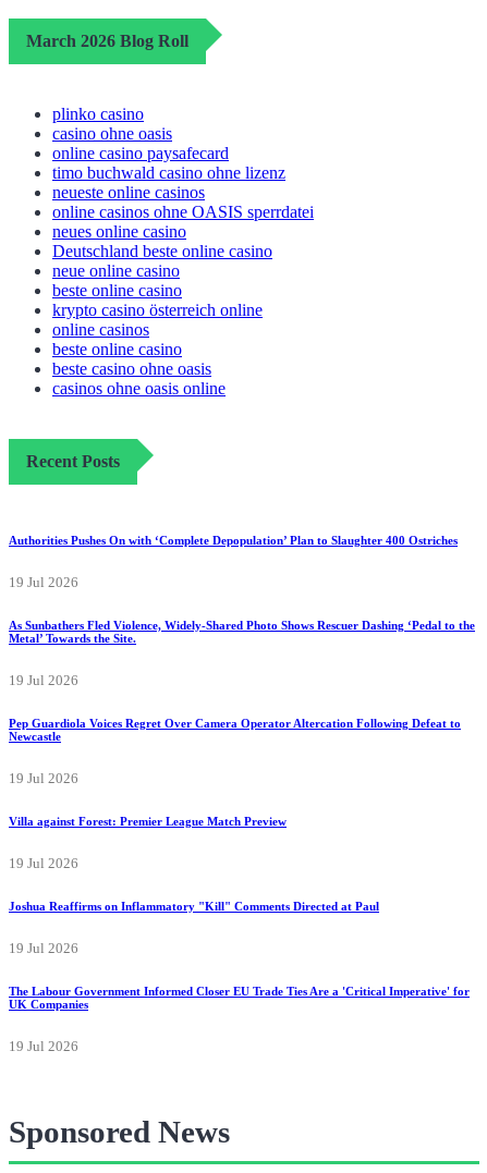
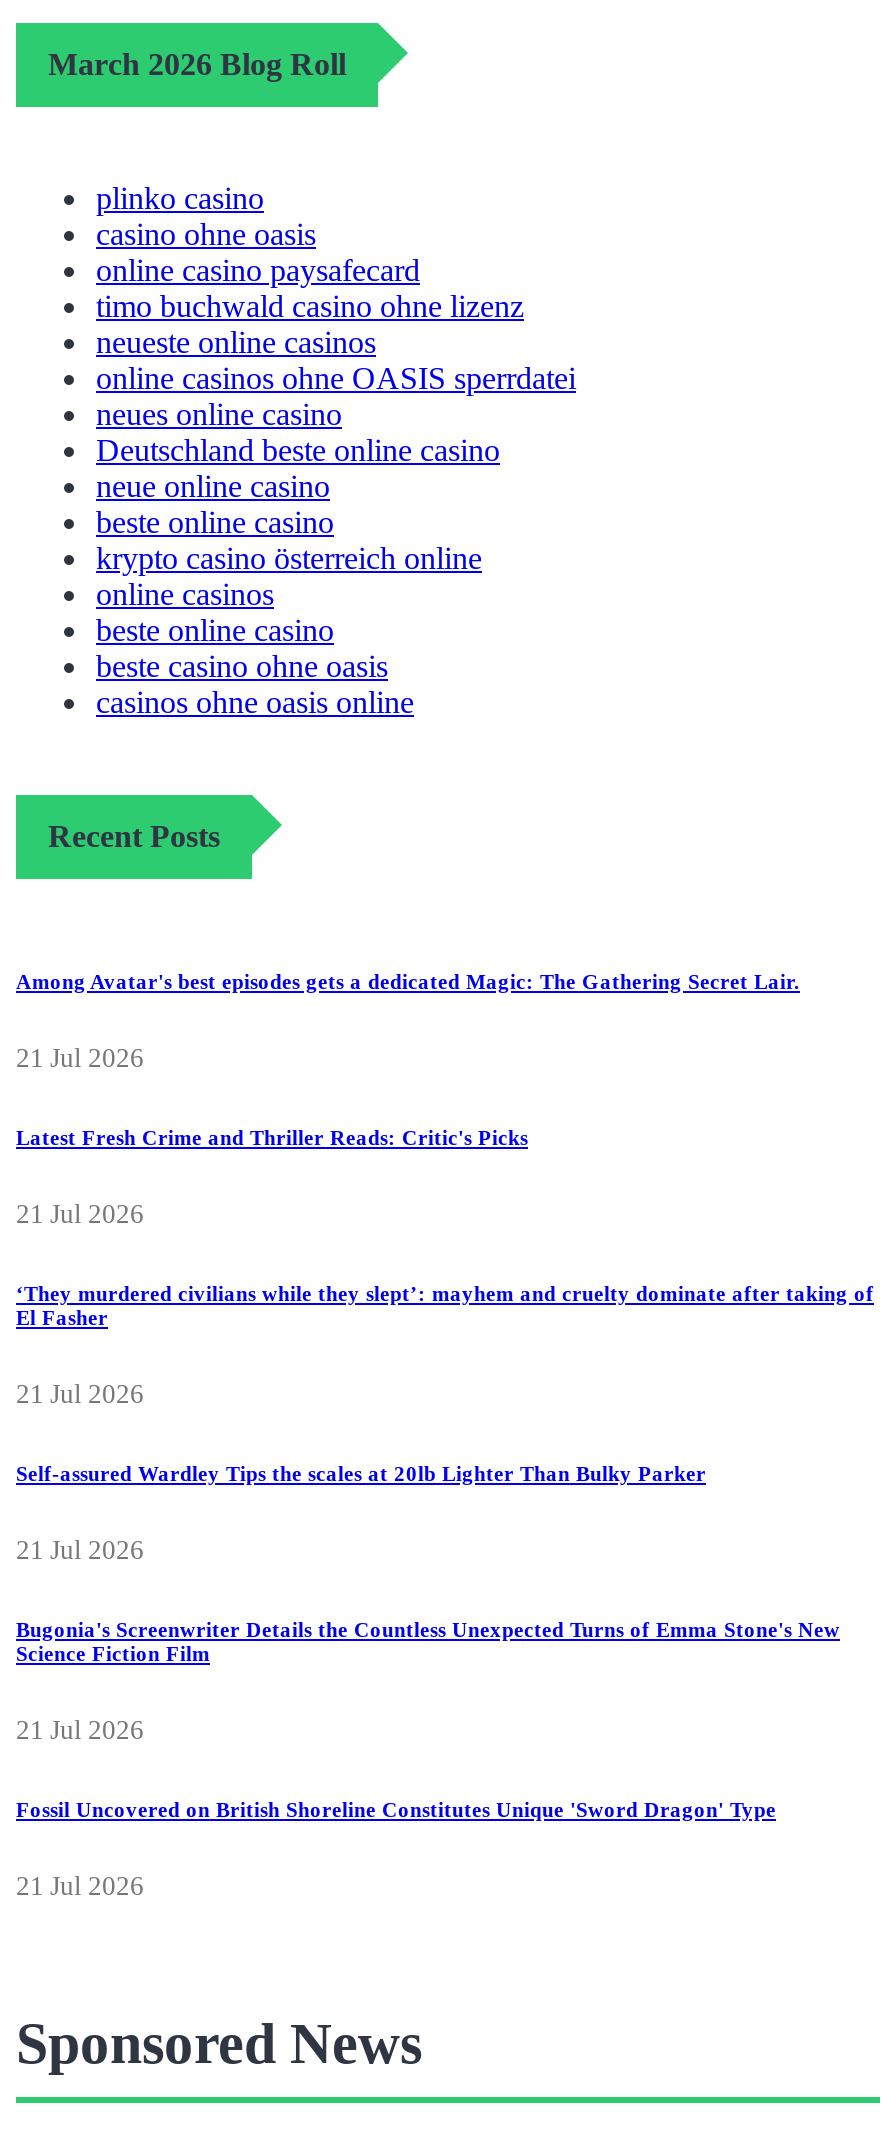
[9,534,458,547] Authorities Pushes On with ‘Complete Depopulation’ Plan to Slaughter 400 Ostriches -> [16,969,800,993] Among Avatar's best episodes gets a dedicated Magic: The Gathering Secret Lair.
[9,574,78,590] 19 Jul 2026 -> [16,1043,144,1073] 21 Jul 2026
[9,619,475,645] As Sunbathers Fled Violence, Widely-Shared Photo Shows Rescuer Dashing ‘Pedal to the | Metal’ Towards the Site. -> [16,1125,528,1149] Latest Fresh Crime and Thriller Reads: Critic's Picks
[9,672,78,688] 19 Jul 2026 -> [16,1199,144,1229] 21 Jul 2026
[9,717,461,743] Pep Guardiola Voices Regret Over Camera Operator Altercation Following Defeat to | Newcastle -> [16,1281,874,1329] ‘They murdered civilians while they slept’: mayhem and cruelty dominate after taking of | El Fasher
[9,770,78,786] 19 Jul 2026 -> [16,1379,144,1409] 21 Jul 2026
[9,815,287,828] Villa against Forest: Premier League Match Preview -> [16,1461,706,1485] Self-assured Wardley Tips the scales at 20lb Lighter Than Bulky Parker
[9,855,78,871] 19 Jul 2026 -> [16,1535,144,1565] 21 Jul 2026
[9,900,379,913] Joshua Reaffirms on Inflammatory "Kill" Comments Directed at Paul -> [16,1617,840,1665] Bugonia's Screenwriter Details the Countless Unexpected Turns of Emma Stone's New | Science Fiction Film
[9,940,78,956] 19 Jul 2026 -> [16,1715,144,1745] 21 Jul 2026
[9,984,470,1011] The Labour Government Informed Closer EU Trade Ties Are a 'Critical Imperative' for | UK Companies -> [16,1797,776,1821] Fossil Uncovered on British Shoreline Constitutes Unique 'Sword Dragon' Type
[9,1038,78,1054] 19 Jul 2026 -> [16,1871,144,1901] 21 Jul 2026

